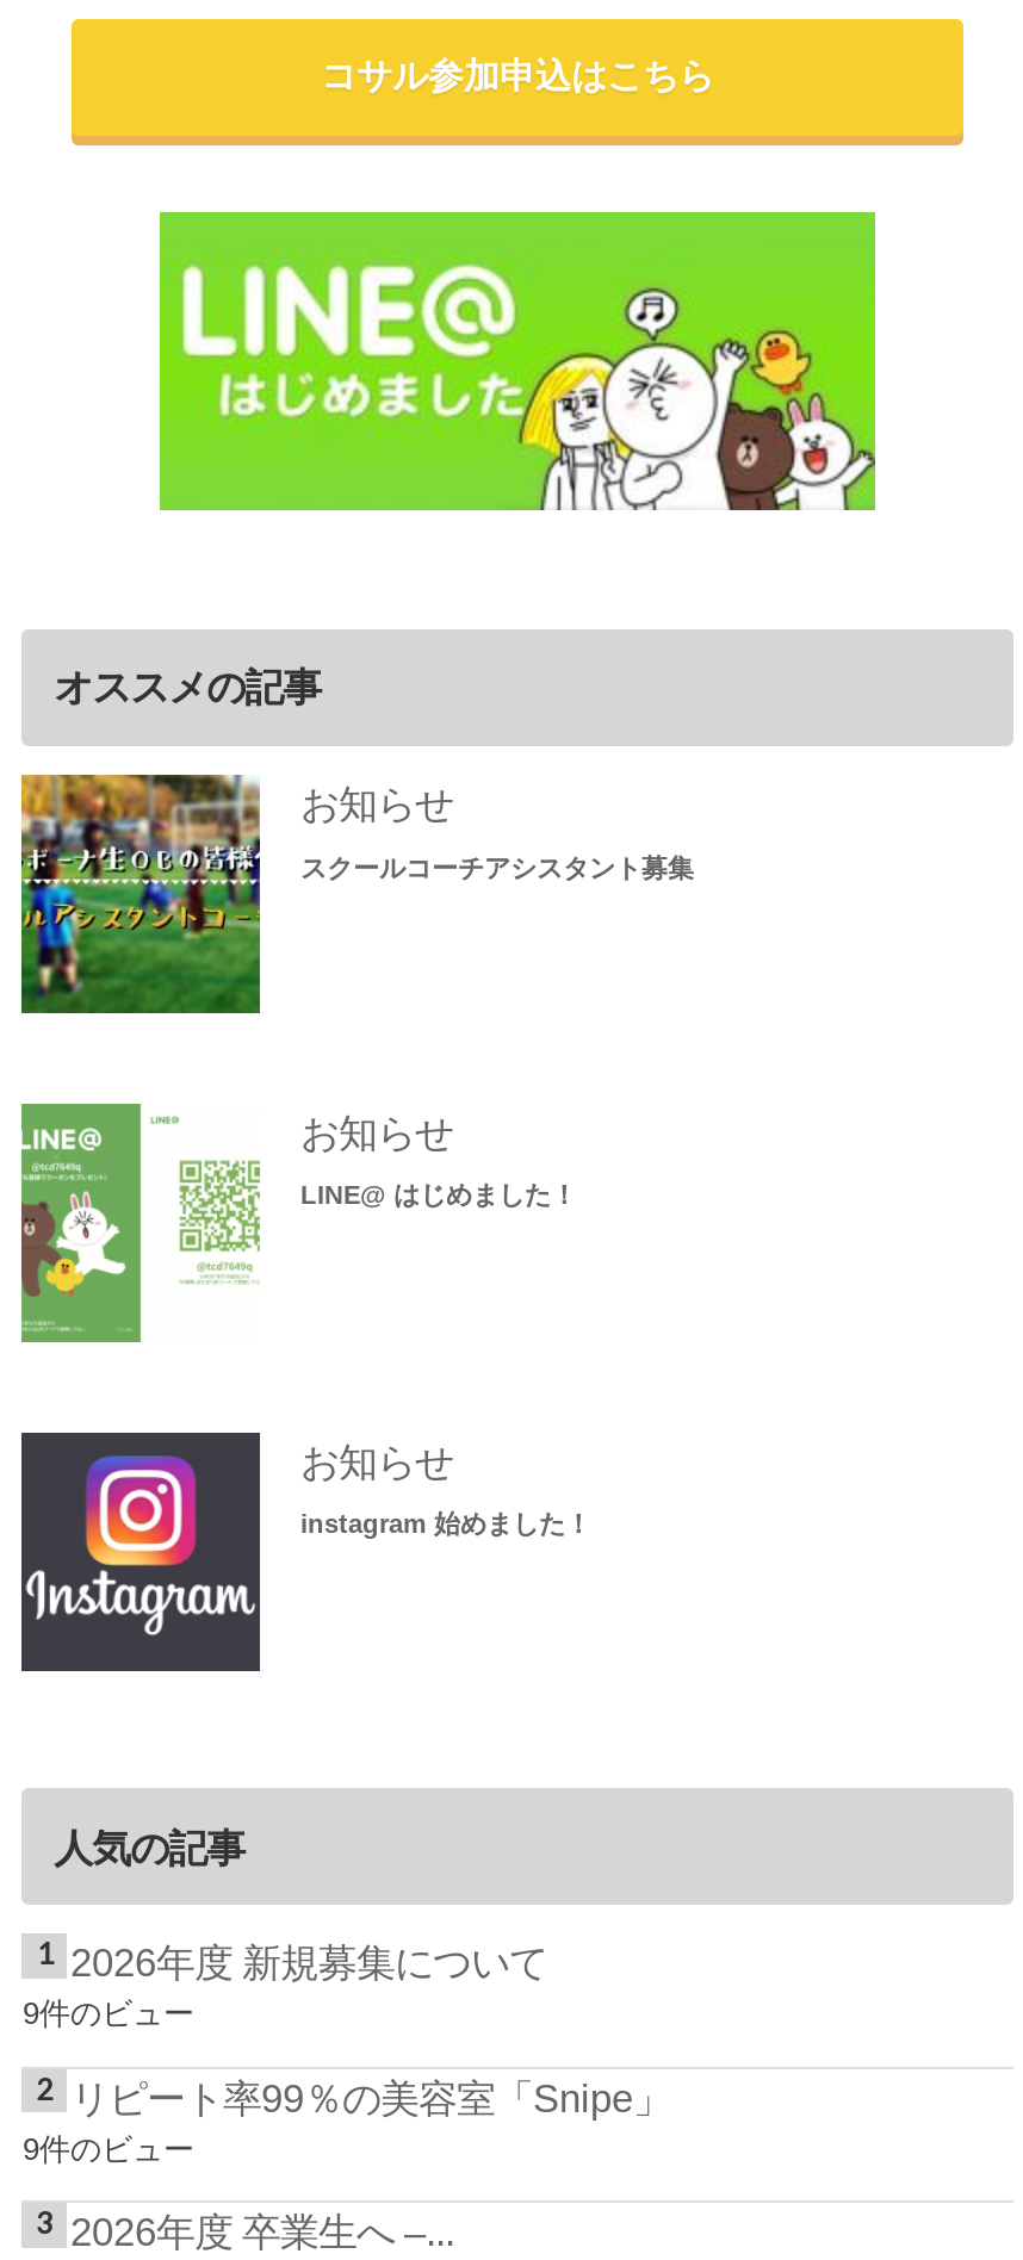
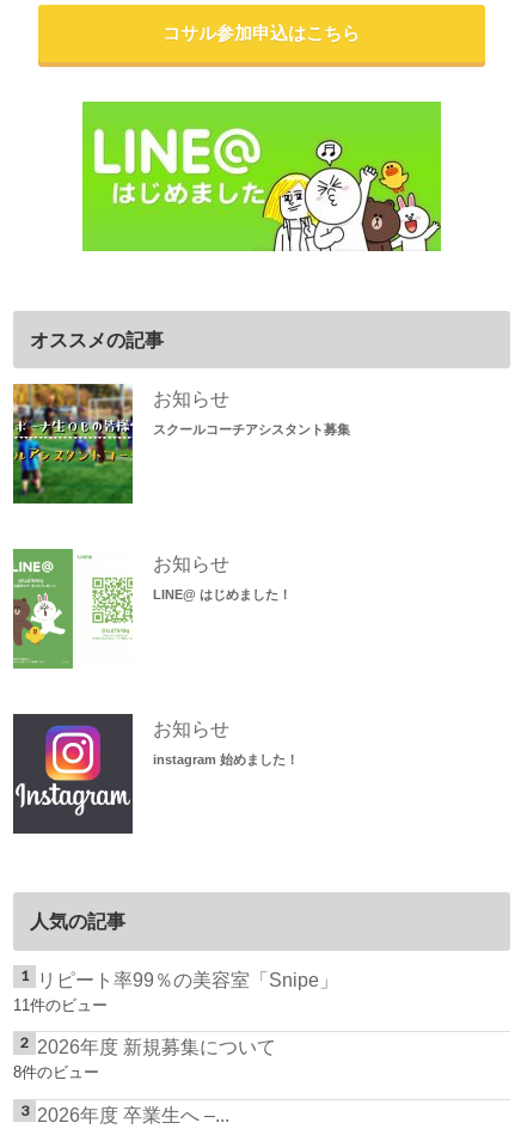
moved [70,1941,547,1984] -> [38,1036,277,1058]: 2026年度 新規募集について
[23,1996,194,2031] 9件のビュー -> none
moved [70,2075,671,2118] -> [38,969,339,990]: リピート率99％の美容室「Snipe」
[23,2130,194,2166] 9件のビュー -> [14,996,108,1082] 11件のビュー | 8件のビュー

